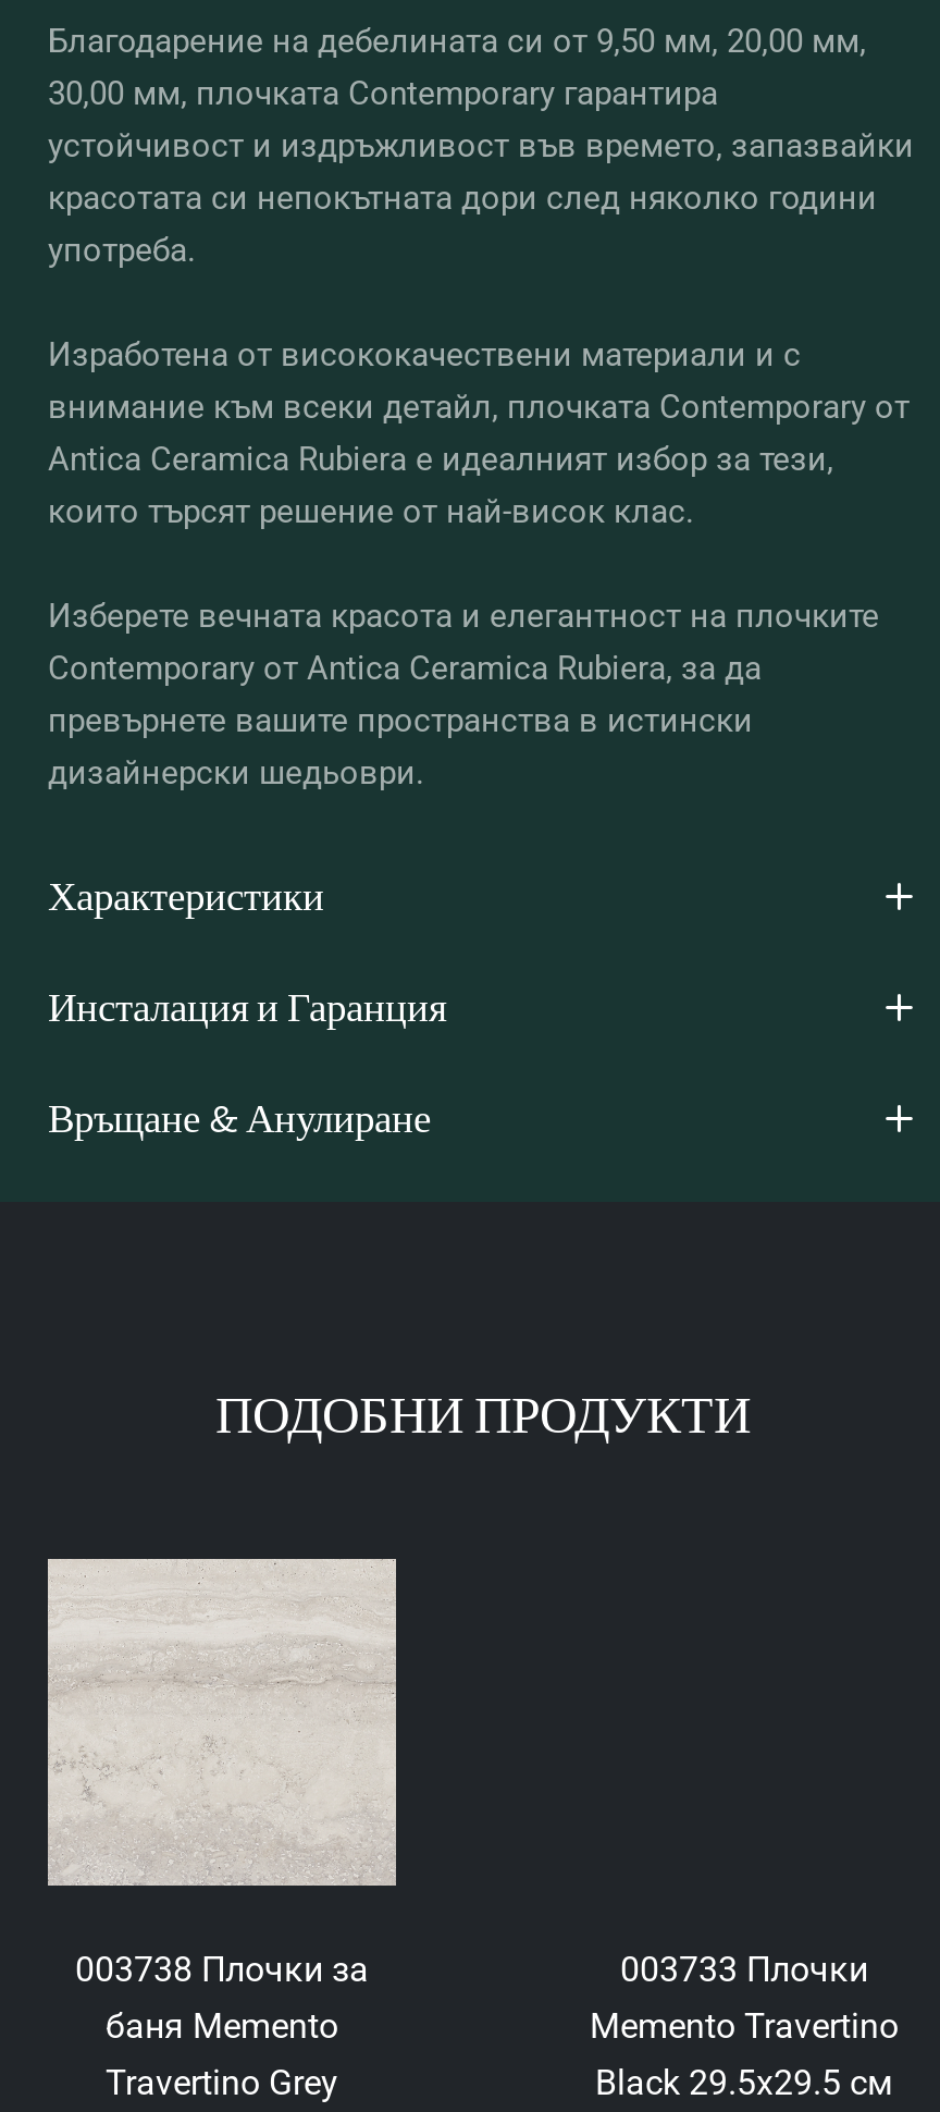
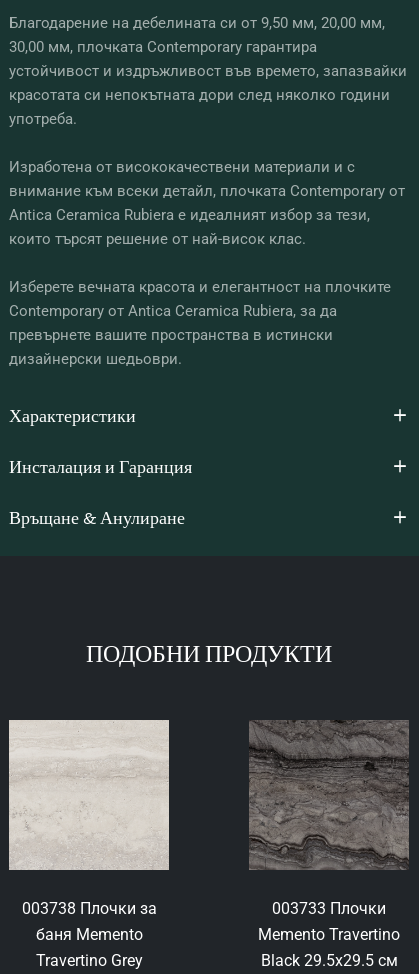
none -> [248,719,410,871] [image]

